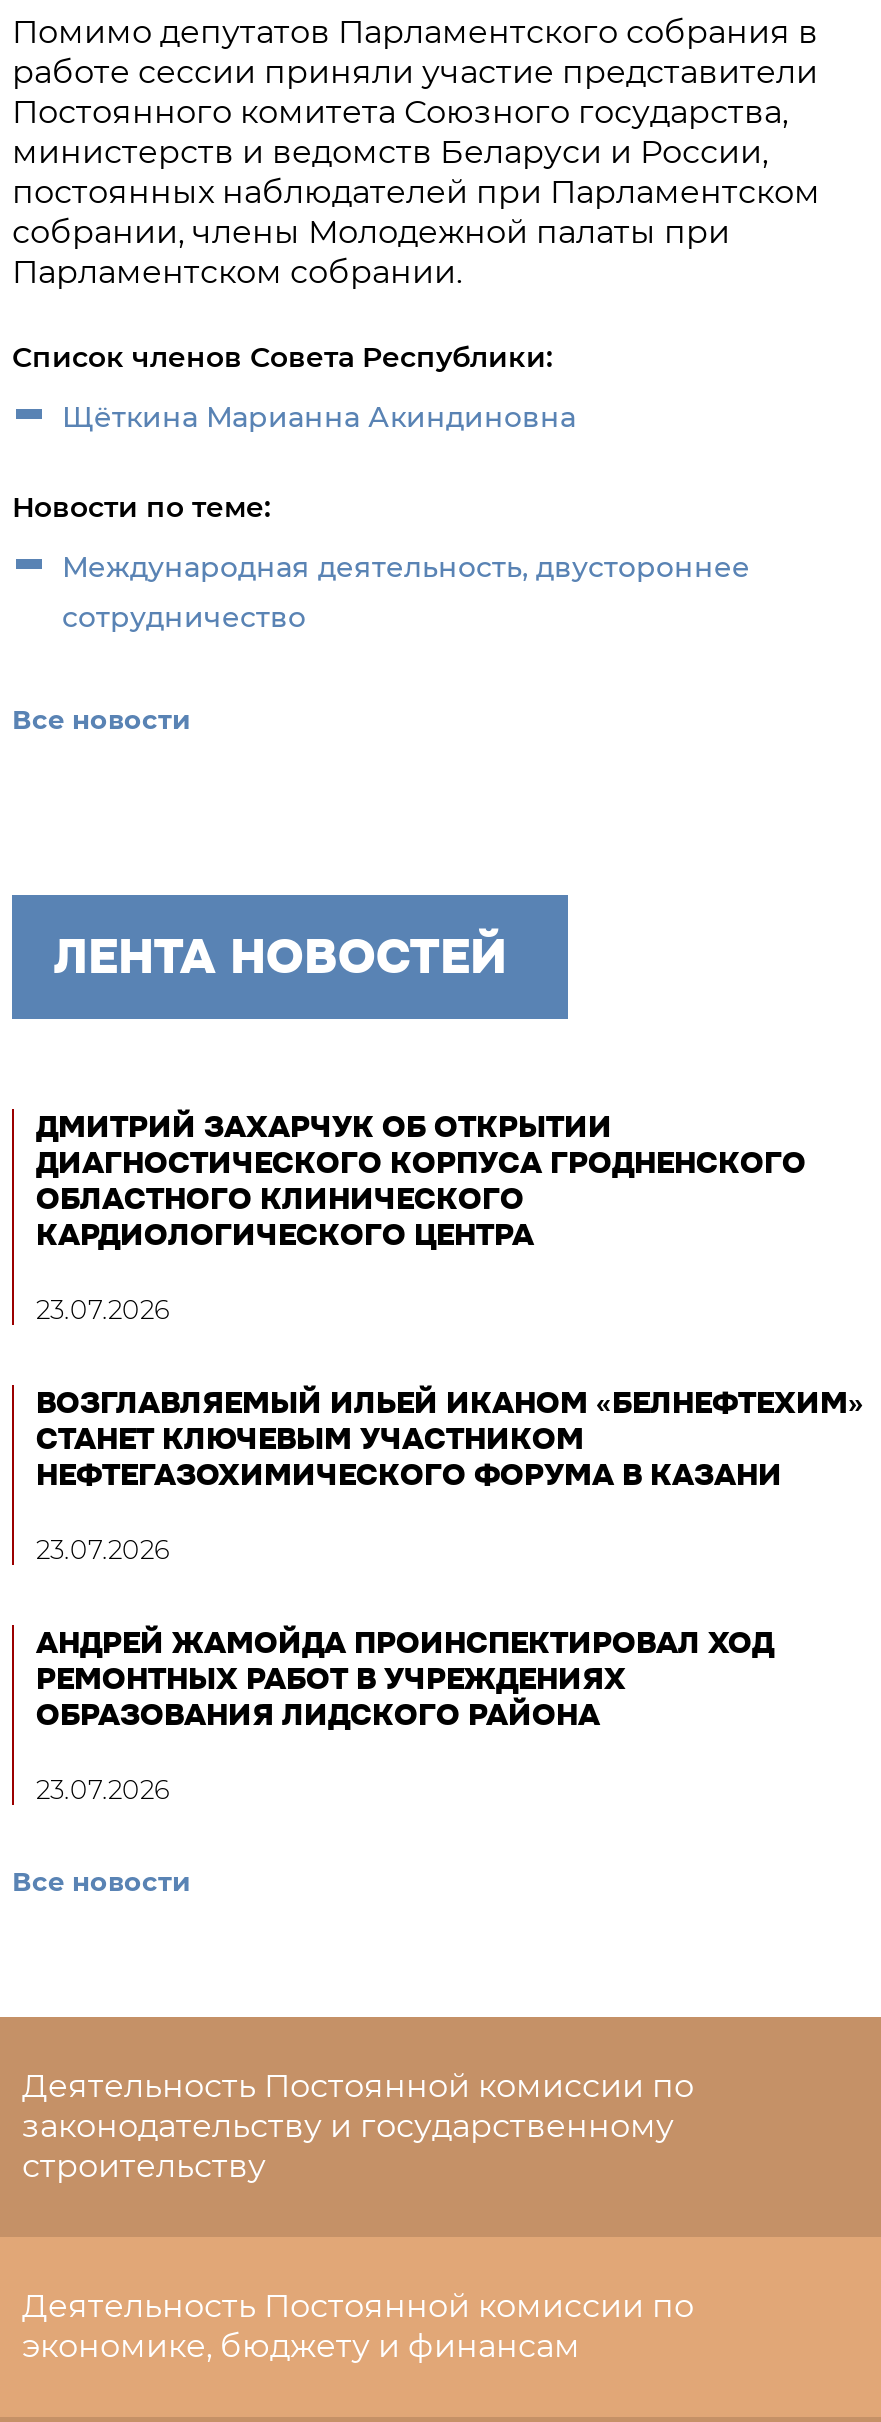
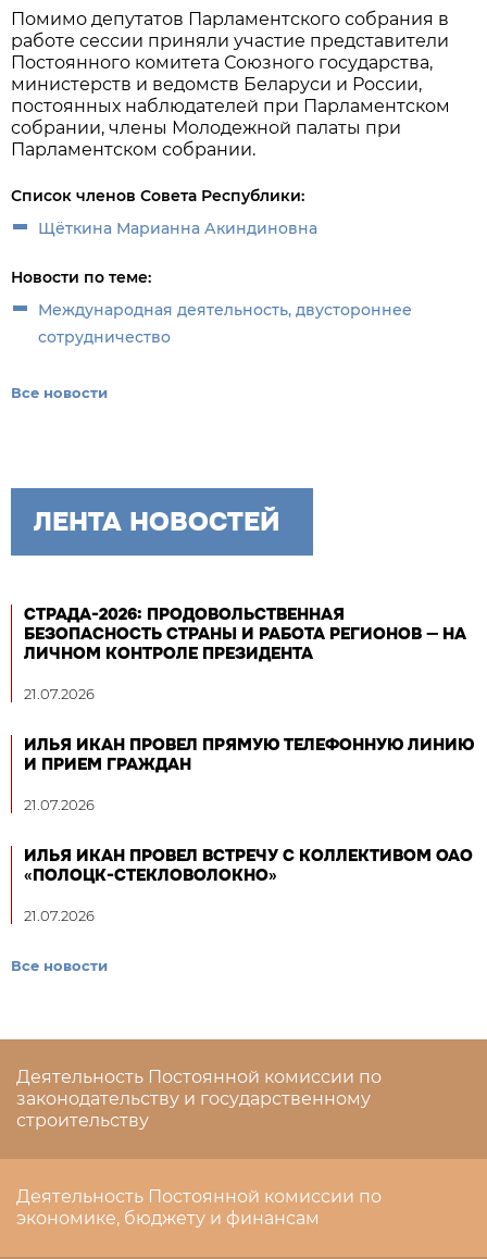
[36,1107,806,1255] ДМИТРИЙ ЗАХАРЧУК ОБ ОТКРЫТИИ | ДИАГНОСТИЧЕСКОГО КОРПУСА ГРОДНЕНСКОГО | ОБЛАСТНОГО КЛИНИЧЕСКОГО | КАРДИОЛОГИЧЕСКОГО ЦЕНТРА -> [24,603,466,664] СТРАДА-2026: ПРОДОВОЛЬСТВЕННАЯ | БЕЗОПАСНОСТЬ СТРАНЫ И РАБОТА РЕГИОНОВ — НА | ЛИЧНОМ КОНТРОЛЕ ПРЕЗИДЕНТА
[36,1293,170,1325] 23.07.2026 -> [24,685,95,702] 21.07.2026
[36,1383,864,1495] ВОЗГЛАВЛЯЕМЫЙ ИЛЬЕЙ ИКАНОМ «БЕЛНЕФТЕХИМ» | СТАНЕТ КЛЮЧЕВЫМ УЧАСТНИКОМ | НЕФТЕГАЗОХИМИЧЕСКОГО ФОРУМА В КАЗАНИ -> [24,734,474,775] ИЛЬЯ ИКАН ПРОВЕЛ ПРЯМУЮ ТЕЛЕФОННУЮ ЛИНИЮ | И ПРИЕМ ГРАЖДАН
[36,1533,170,1565] 23.07.2026 -> [24,796,95,813] 21.07.2026
[36,1623,774,1735] АНДРЕЙ ЖАМОЙДА ПРОИНСПЕКТИРОВАЛ ХОД | РЕМОНТНЫХ РАБОТ В УЧРЕЖДЕНИЯХ | ОБРАЗОВАНИЯ ЛИДСКОГО РАЙОНА -> [24,845,473,886] ИЛЬЯ ИКАН ПРОВЕЛ ВСТРЕЧУ С КОЛЛЕКТИВОМ ОАО | «ПОЛОЦК-СТЕКЛОВОЛОКНО»
[36,1773,170,1805] 23.07.2026 -> [24,907,95,924] 21.07.2026

